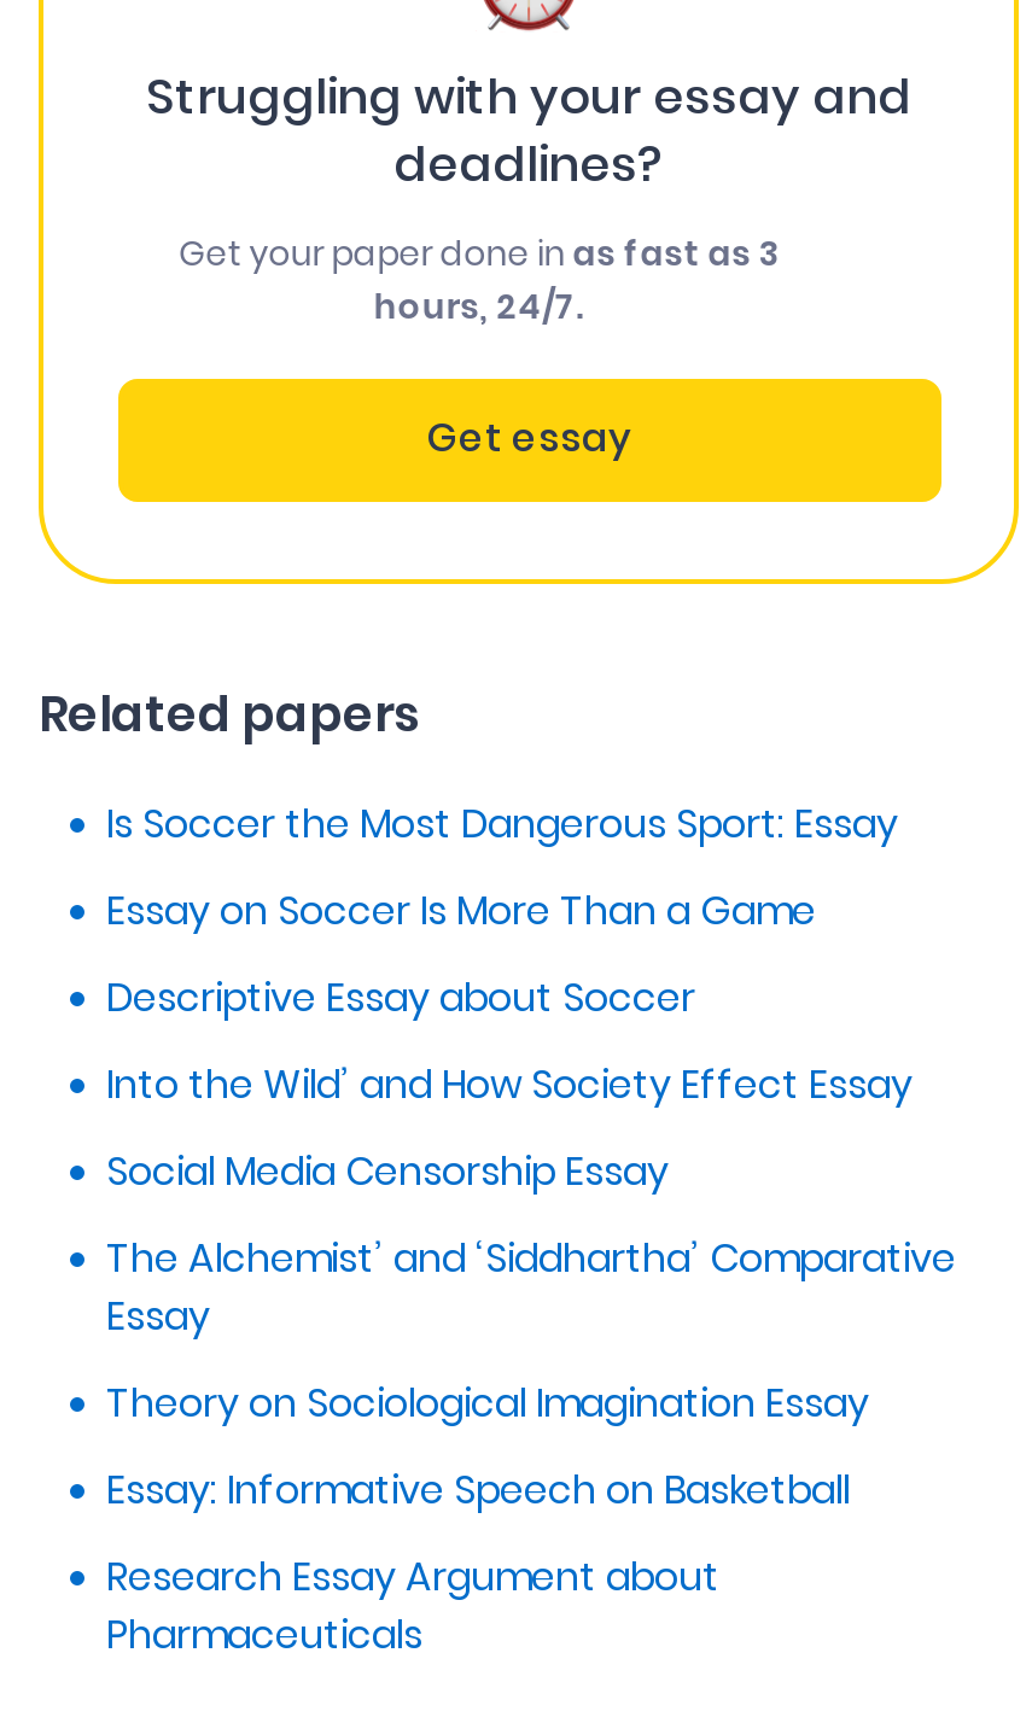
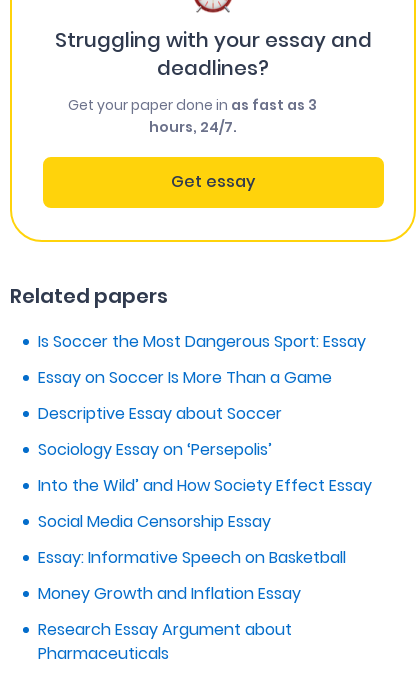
none -> [38,438,272,461] Sociology Essay on ‘Persepolis’
moved [106,1056,913,1199] -> [38,474,372,533]: Into the Wild’ and How Society Effect Essay | Social Media Censorship Essay
[106,1230,956,1430] The Alchemist’ and ‘Siddhartha’ Comparative | Essay | Theory on Sociological Imagination Essay -> none
moved [106,1462,850,1517] -> [38,546,346,569]: Essay: Informative Speech on Basketball
none -> [38,582,301,605] Money Growth and Inflation Essay

